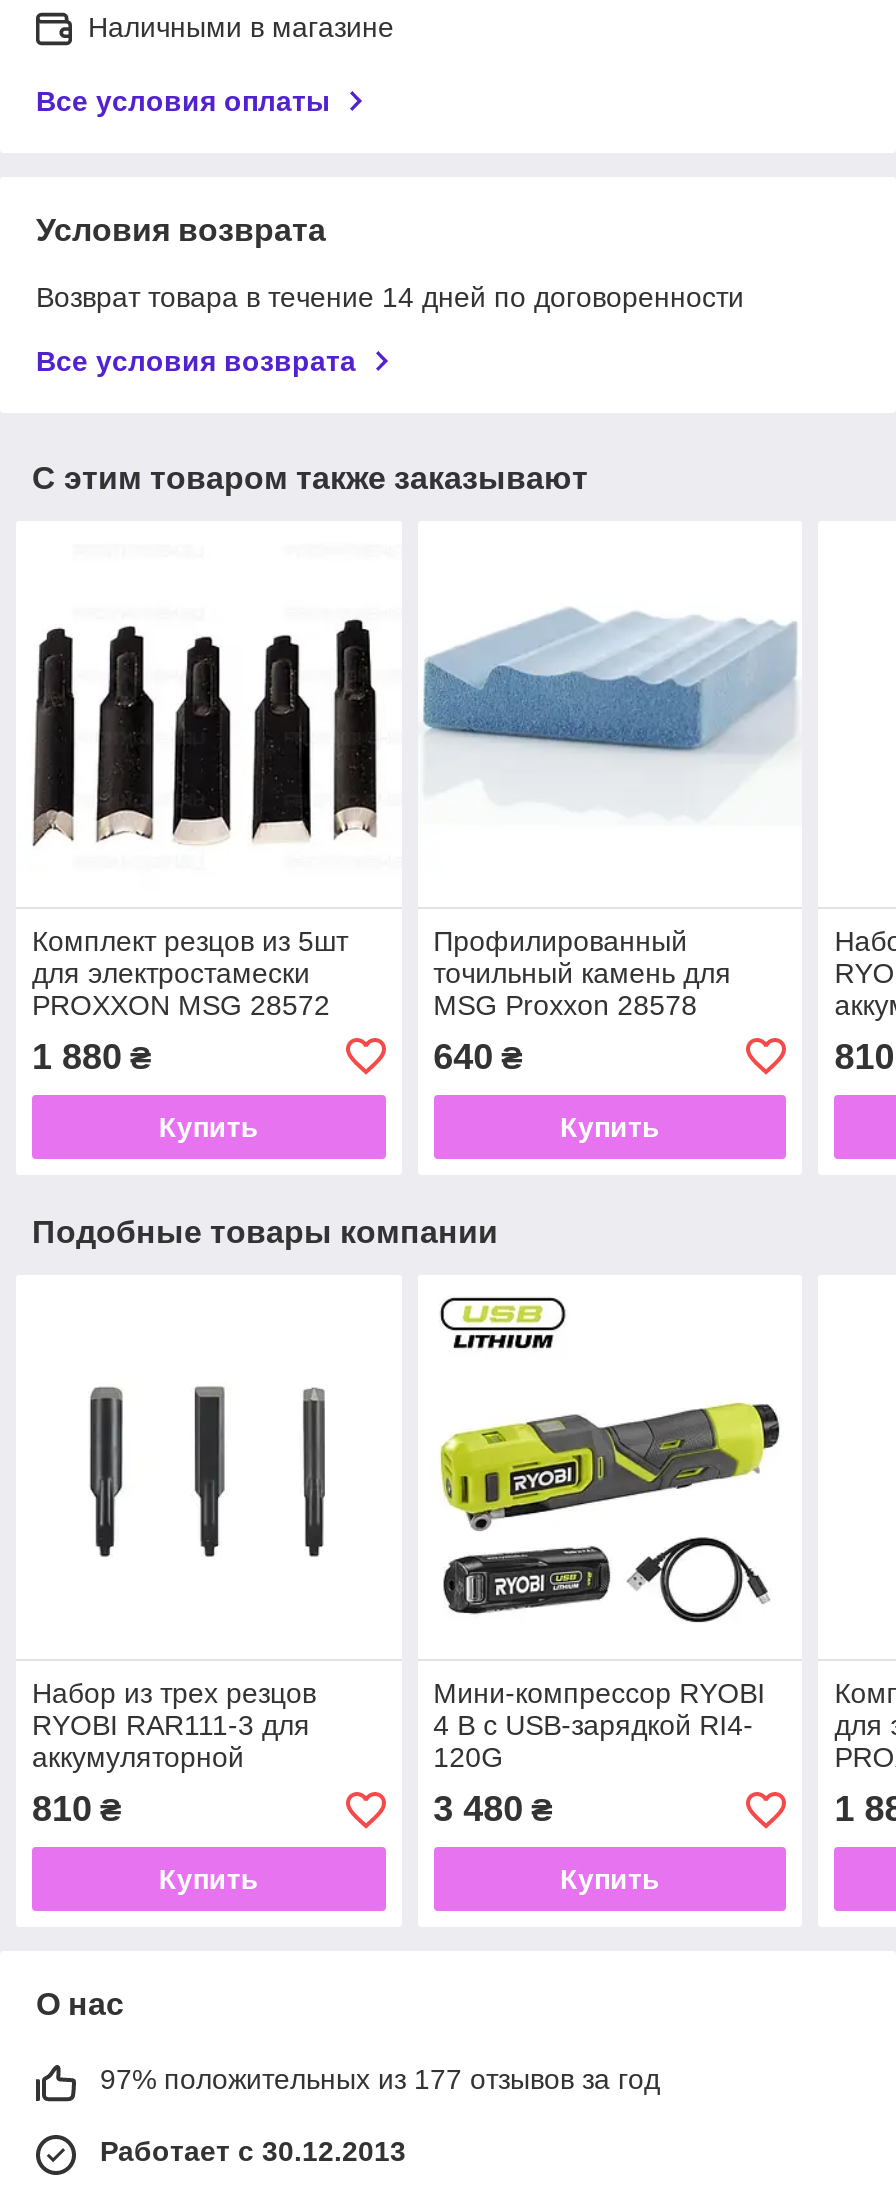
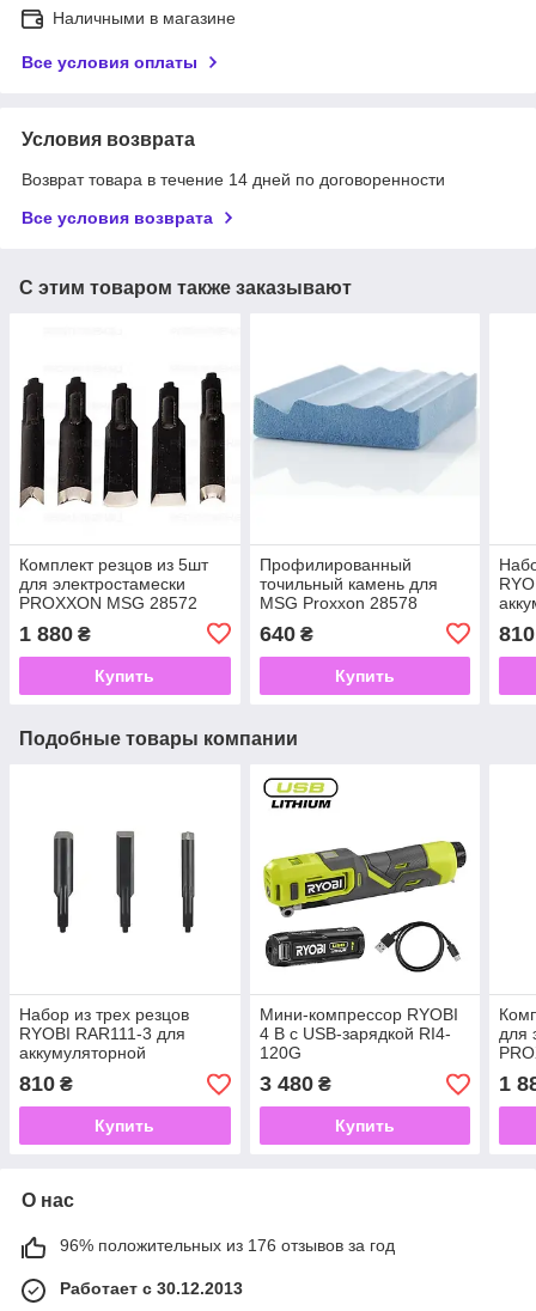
[100,2064,660,2096] 97% положительных из 177 отзывов за год -> [60,1236,395,1255] 96% положительных из 176 отзывов за год

